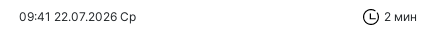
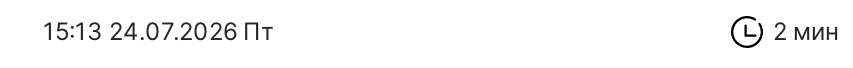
[19,9,136,24] 09:41 22.07.2026 Ср -> [43,16,273,46] 15:13 24.07.2026 Пт

